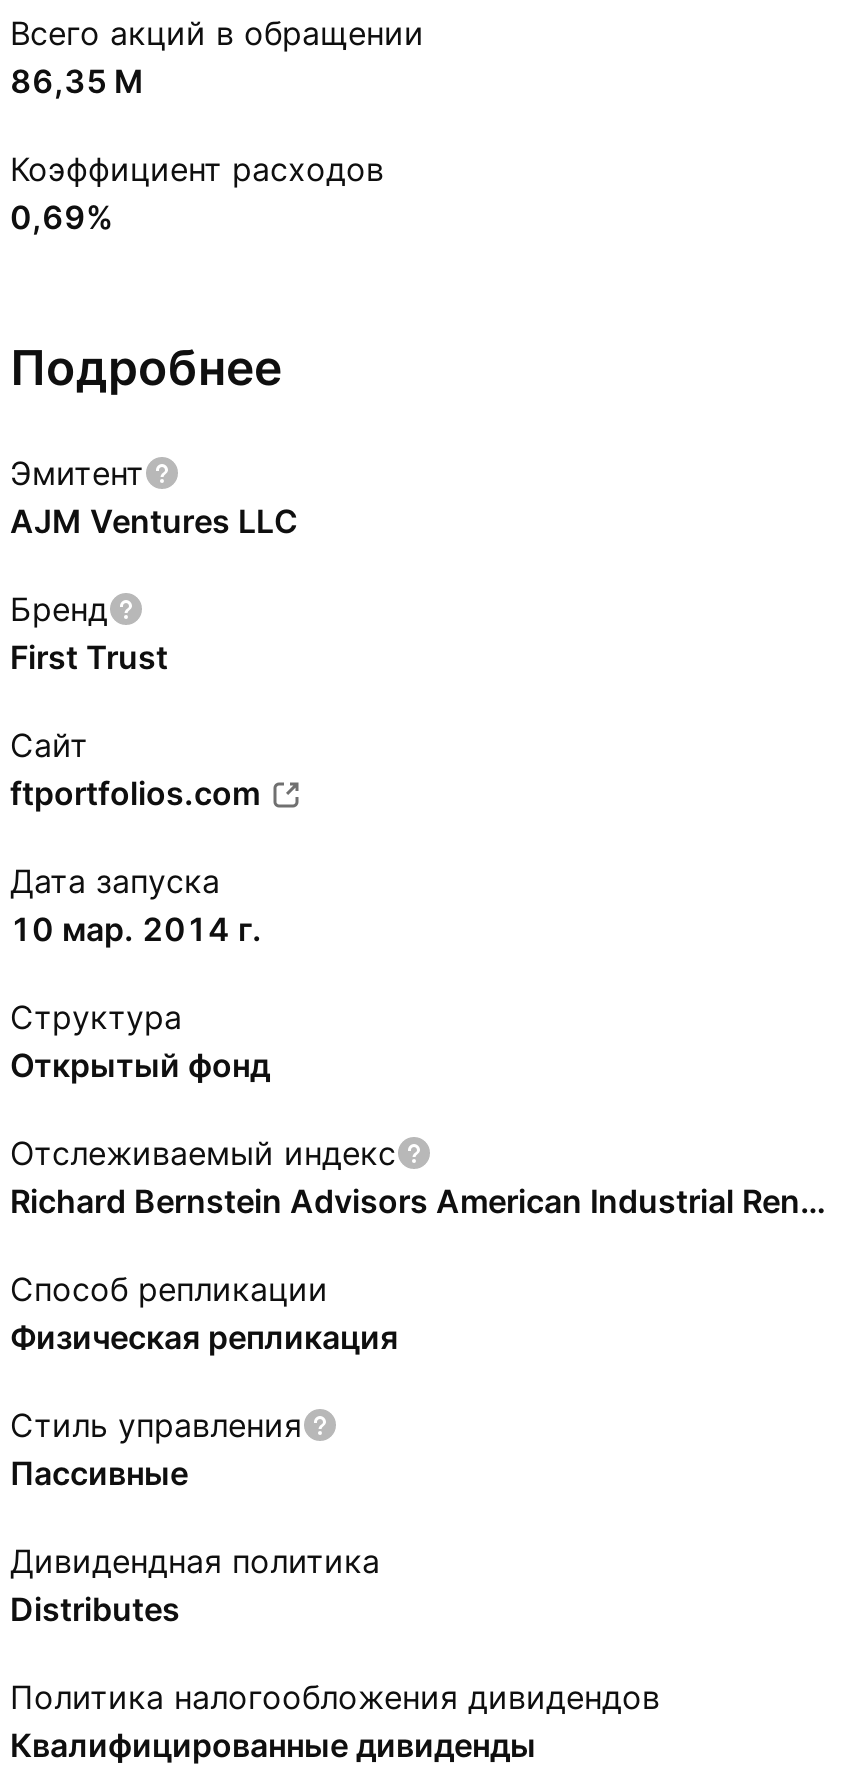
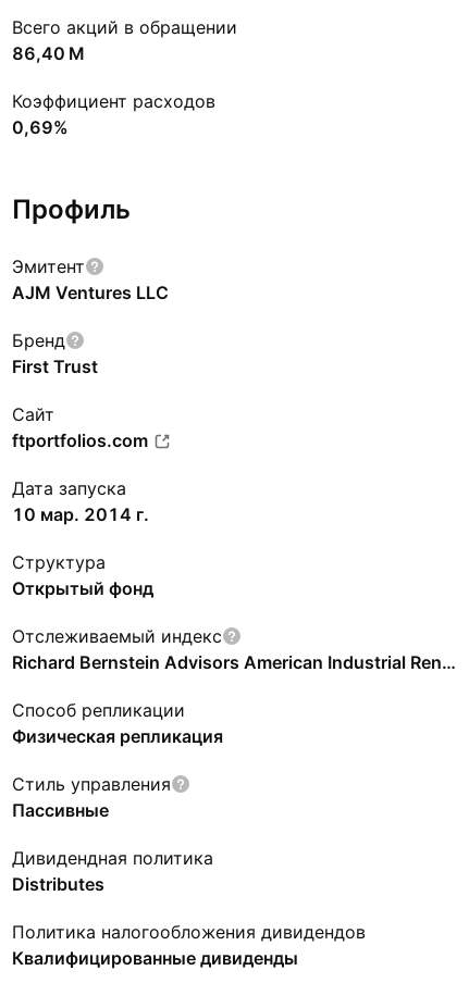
[10,61,144,101] 86,35 M -> [12,42,85,64] 86,40 M
[10,339,282,397] Подробнее -> [12,194,131,225] Профиль

